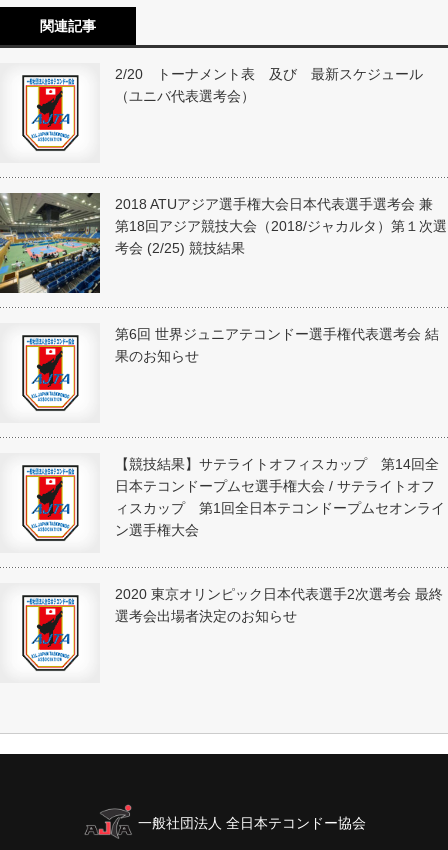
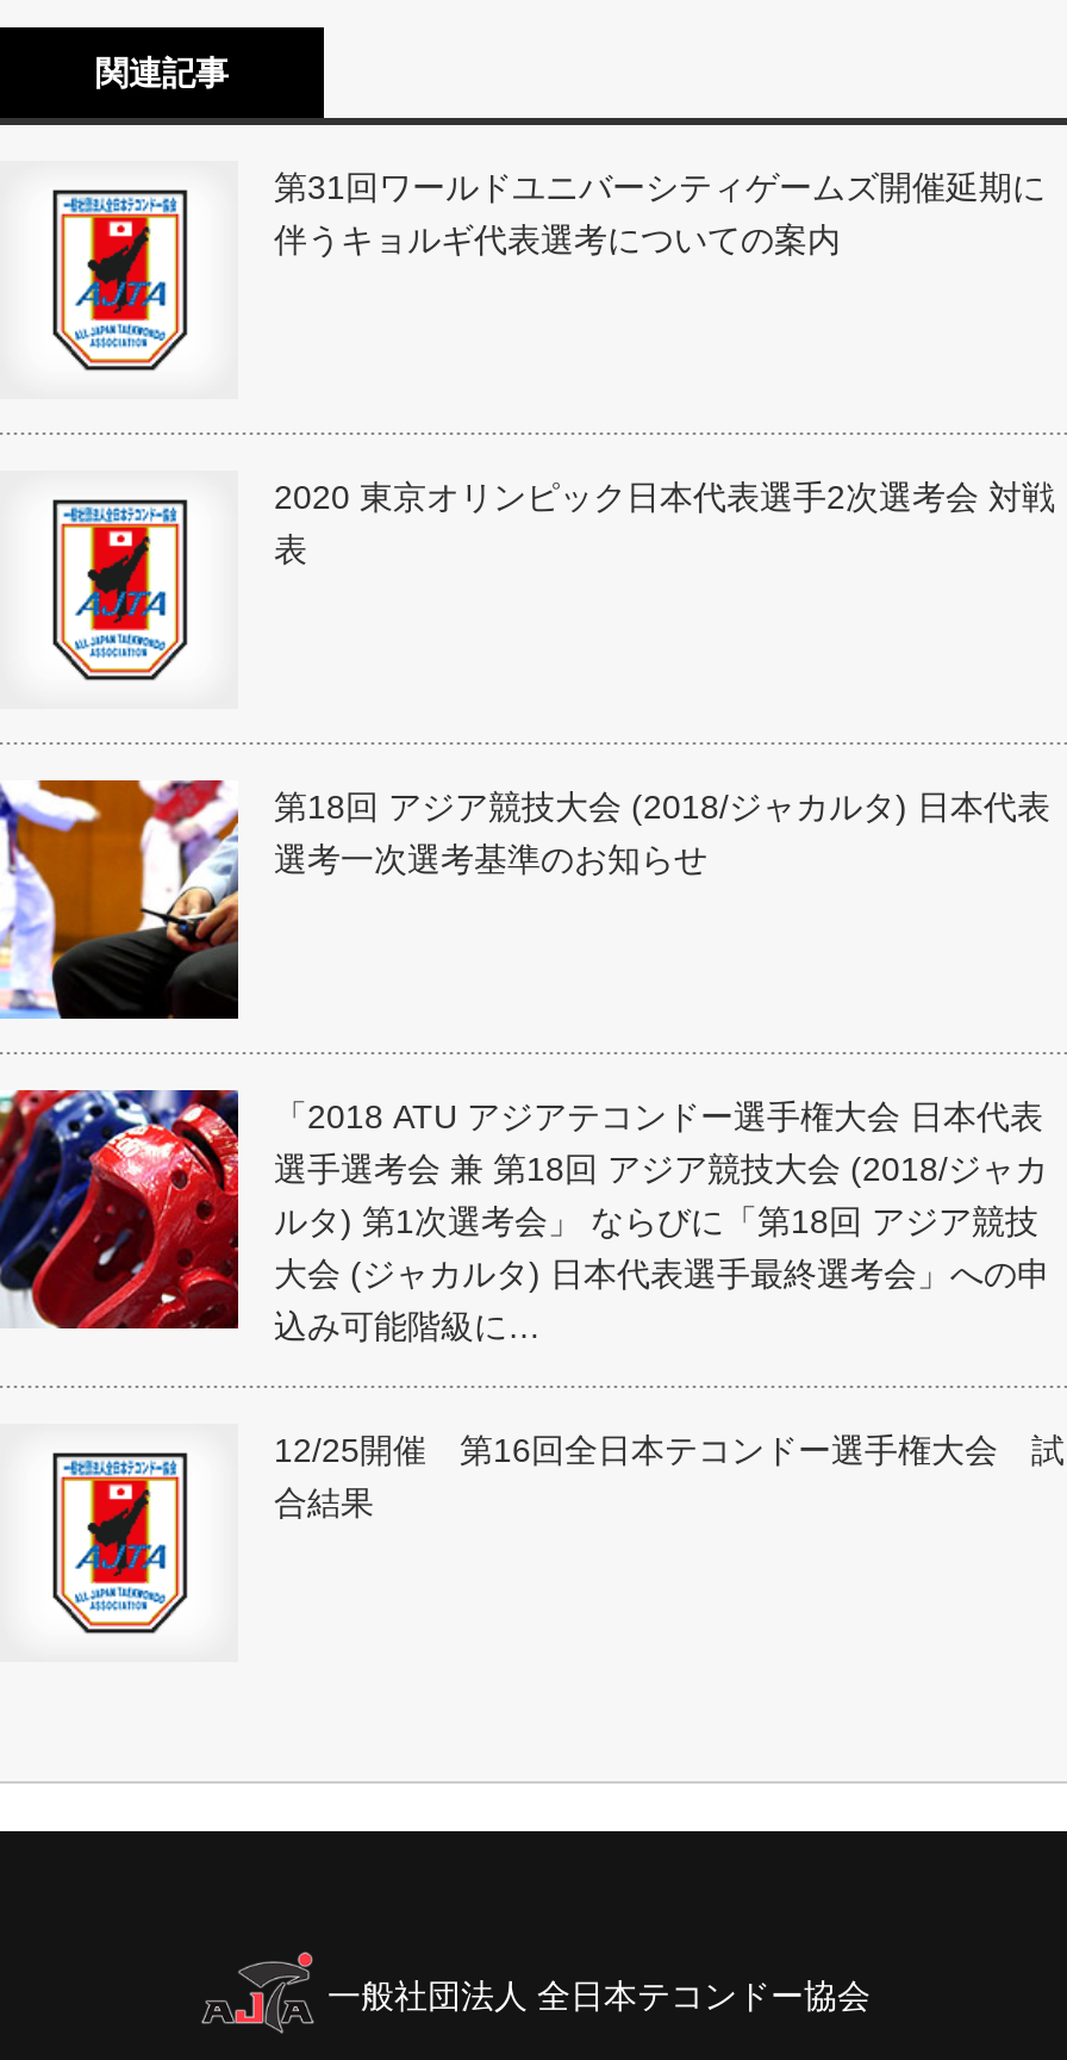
[115,66,423,104] 2/20 トーナメント表 及び 最新スケジュール | （ユニバ代表選考会） -> [274,168,1046,258] 第31回ワールドユニバーシティゲームズ開催延期に | 伴うキョルギ代表選考についての案内
[3,192,447,294] [image] | 2018 ATUアジア選手権大会日本代表選手選考会 兼 | 第18回アジア競技大会（2018/ジャカルタ）第１次選 | 考会 (2/25) 競技結果 -> [7,477,1055,709] [image] | 2020 東京オリンピック日本代表選手2次選考会 対戦 | 表
[3,323,439,413] [image] | 第6回 世界ジュニアテコンドー選手権代表選考会 結 | 果のお知らせ -> [7,778,1050,1021] [image] | 第18回 アジア競技大会 (2018/ジャカルタ) 日本代表 | 選考一次選考基準のお知らせ
[3,453,445,543] [image] | 【競技結果】サテライトオフィスカップ 第14回全 | 日本テコンドープムセ選手権大会 / サテライトオフ | ィスカップ 第1回全日本テコンドープムセオンライ | ン選手権大会 -> [7,1088,1050,1345] [image] | 「2018 ATU アジアテコンドー選手権大会 日本代表 | 選手選考会 兼 第18回 アジア競技大会 (2018/ジャカ | ルタ) 第1次選考会」 ならびに「第18回 アジア競技 | 大会 (ジャカルタ) 日本代表選手最終選考会」への申 | 込み可能階級に…
[115,586,443,624] 2020 東京オリンピック日本代表選手2次選考会 最終 | 選考会出場者決定のお知らせ -> [274,1430,1065,1521] 12/25開催 第16回全日本テコンドー選手権大会 試 | 合結果

